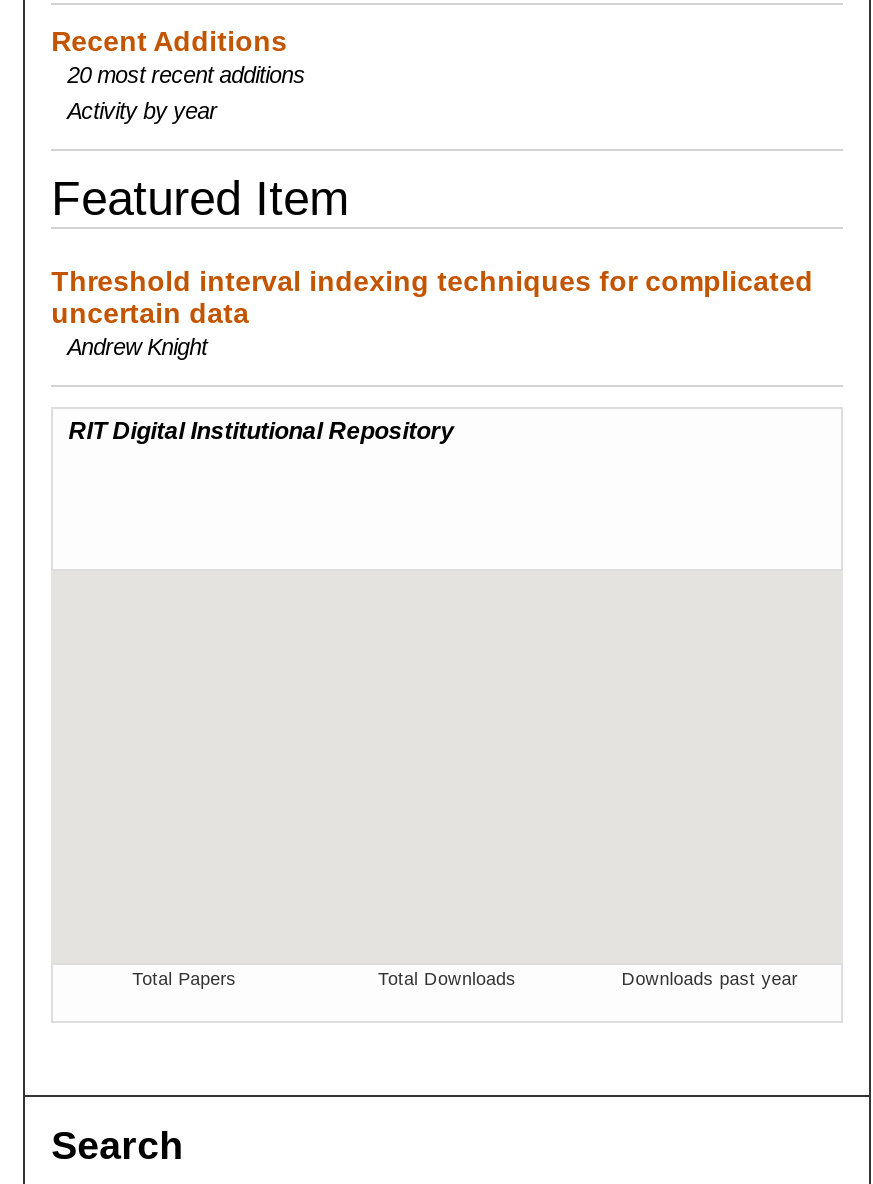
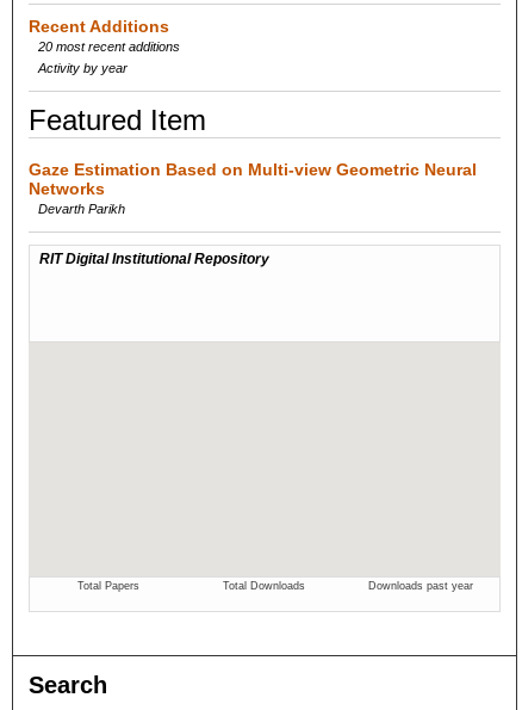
[51,265,813,359] Threshold interval indexing techniques for complicated | uncertain data | Andrew Knight -> [29,160,477,216] Gaze Estimation Based on Multi-view Geometric Neural | Networks | Devarth Parikh

